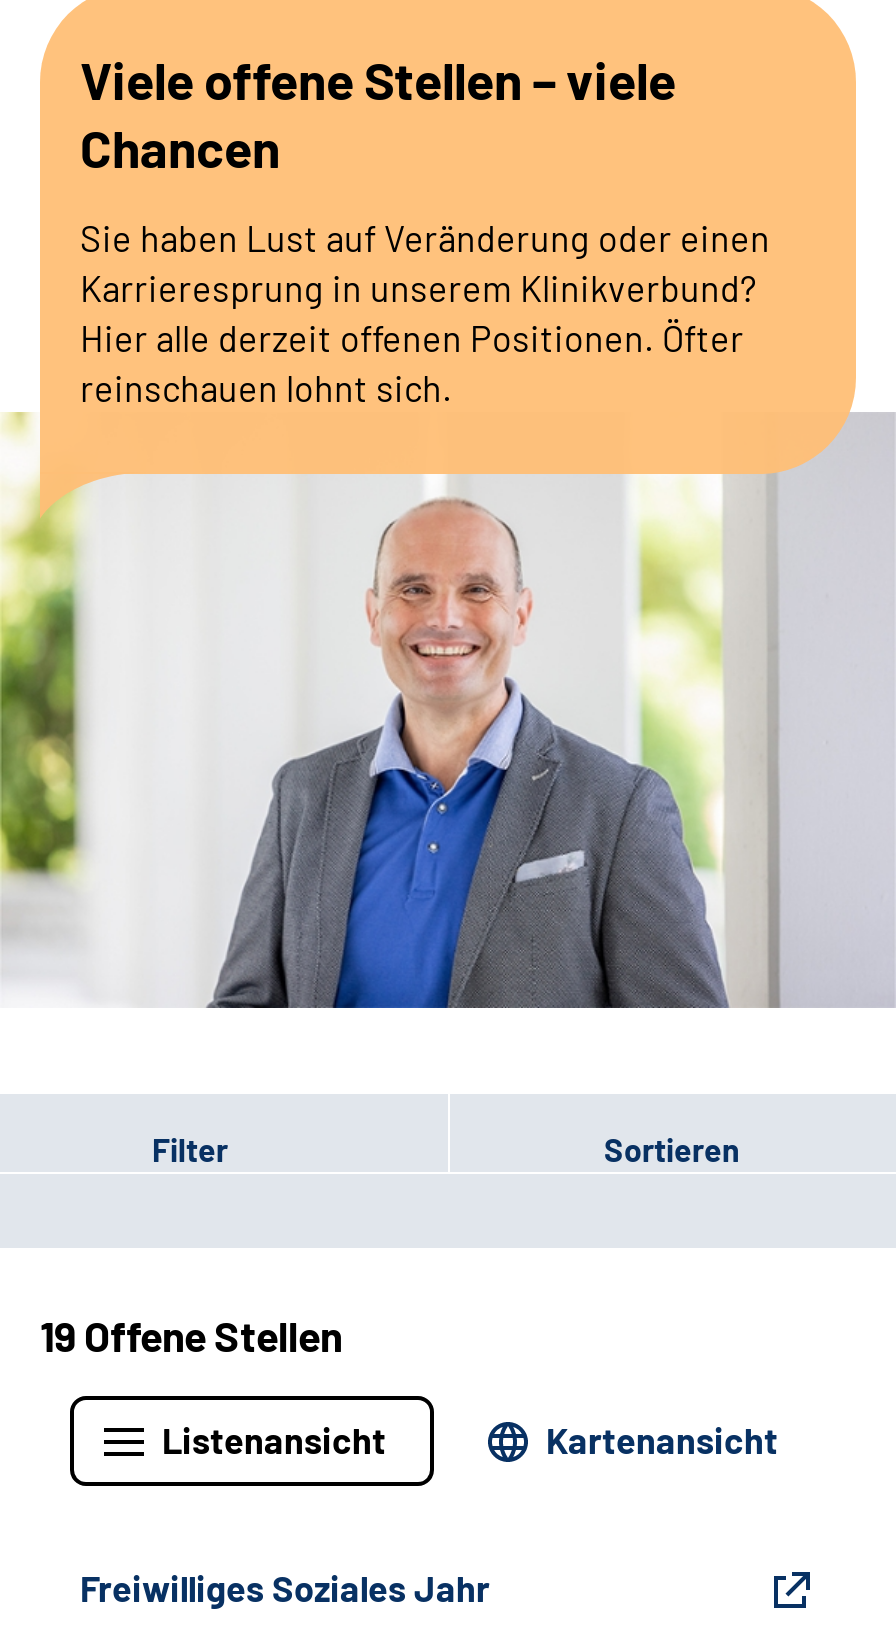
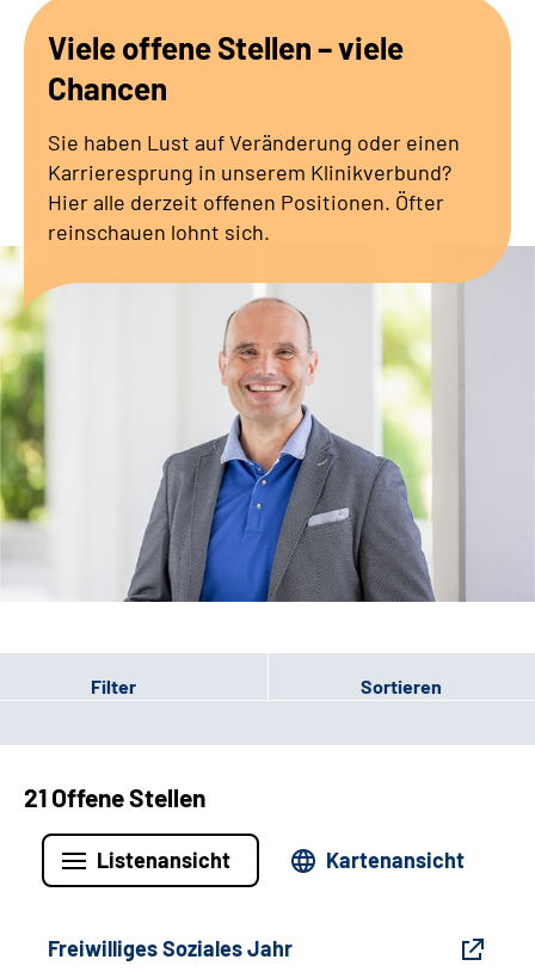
[40,1310,342,1360] 19 Offene Stellen -> [24,782,205,812] 21 Offene Stellen

